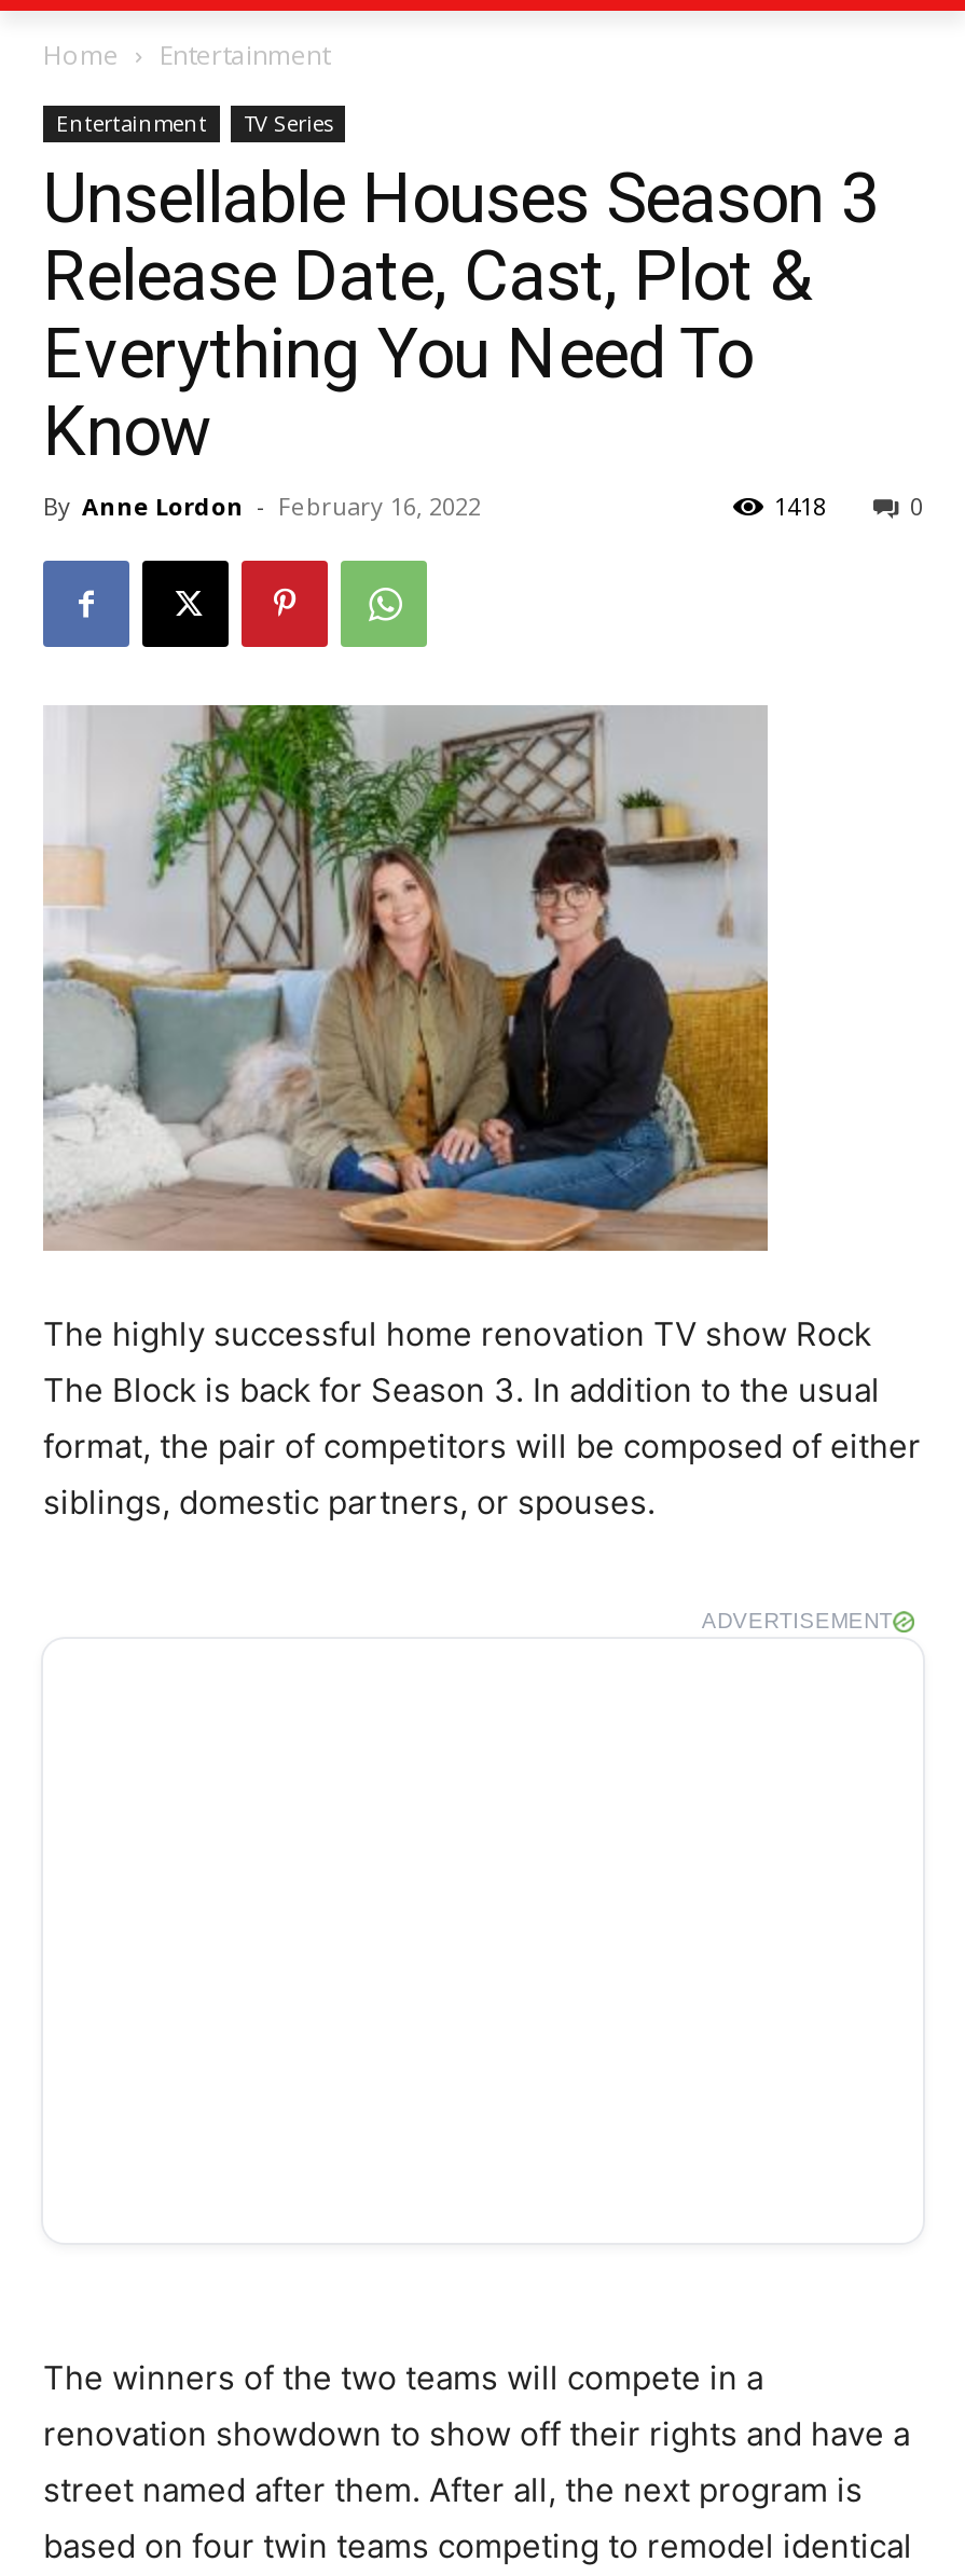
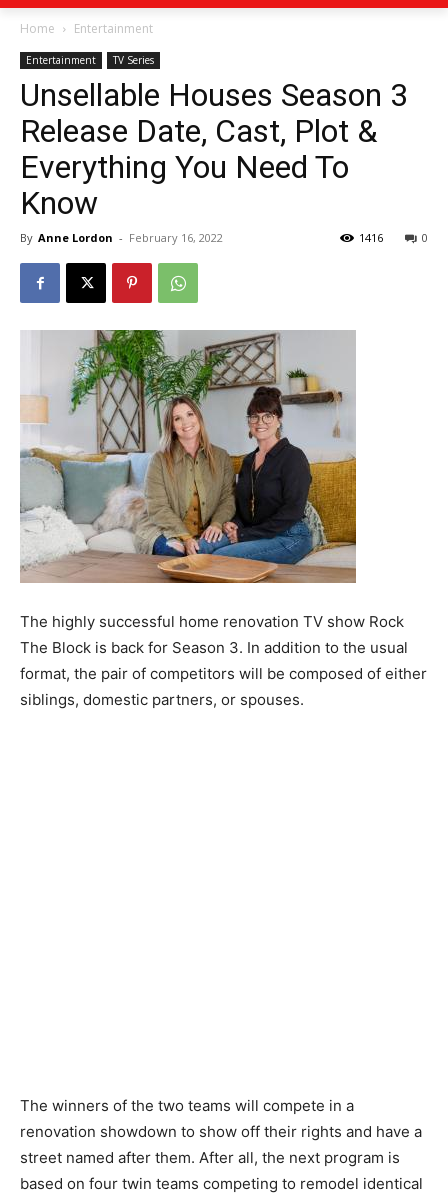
[774,490,826,522] 1418 -> [359,230,383,245] 1416
[702,1609,893,1633] ADVERTISEMENT -> none

